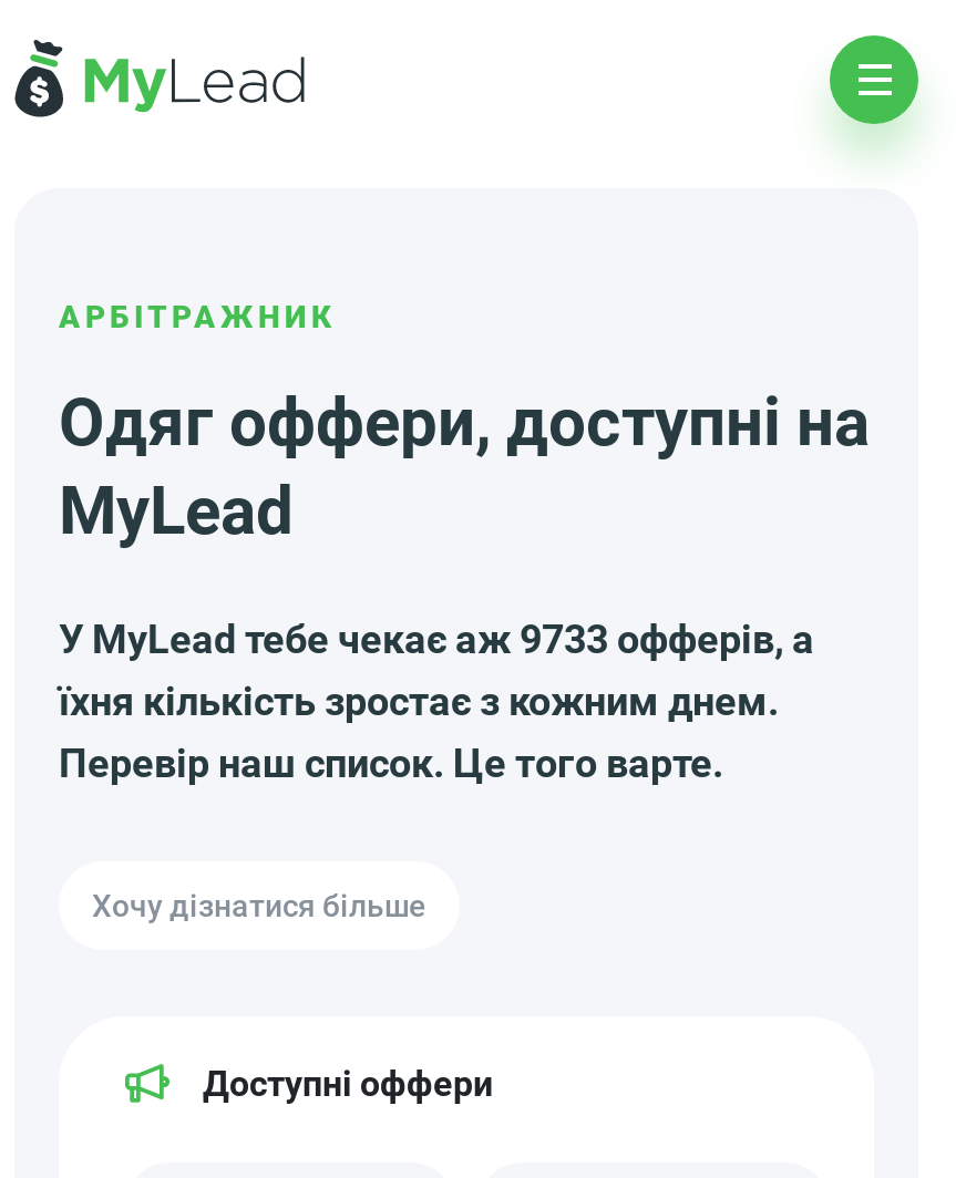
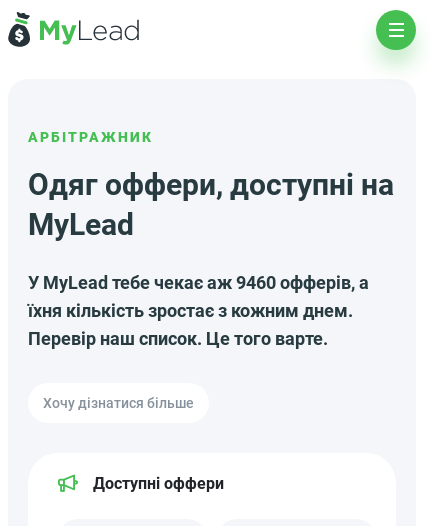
[59,616,814,662] У MyLead тебе чекає аж 9733 офферів, а -> [28,272,369,293] У MyLead тебе чекає аж 9460 офферів, а

